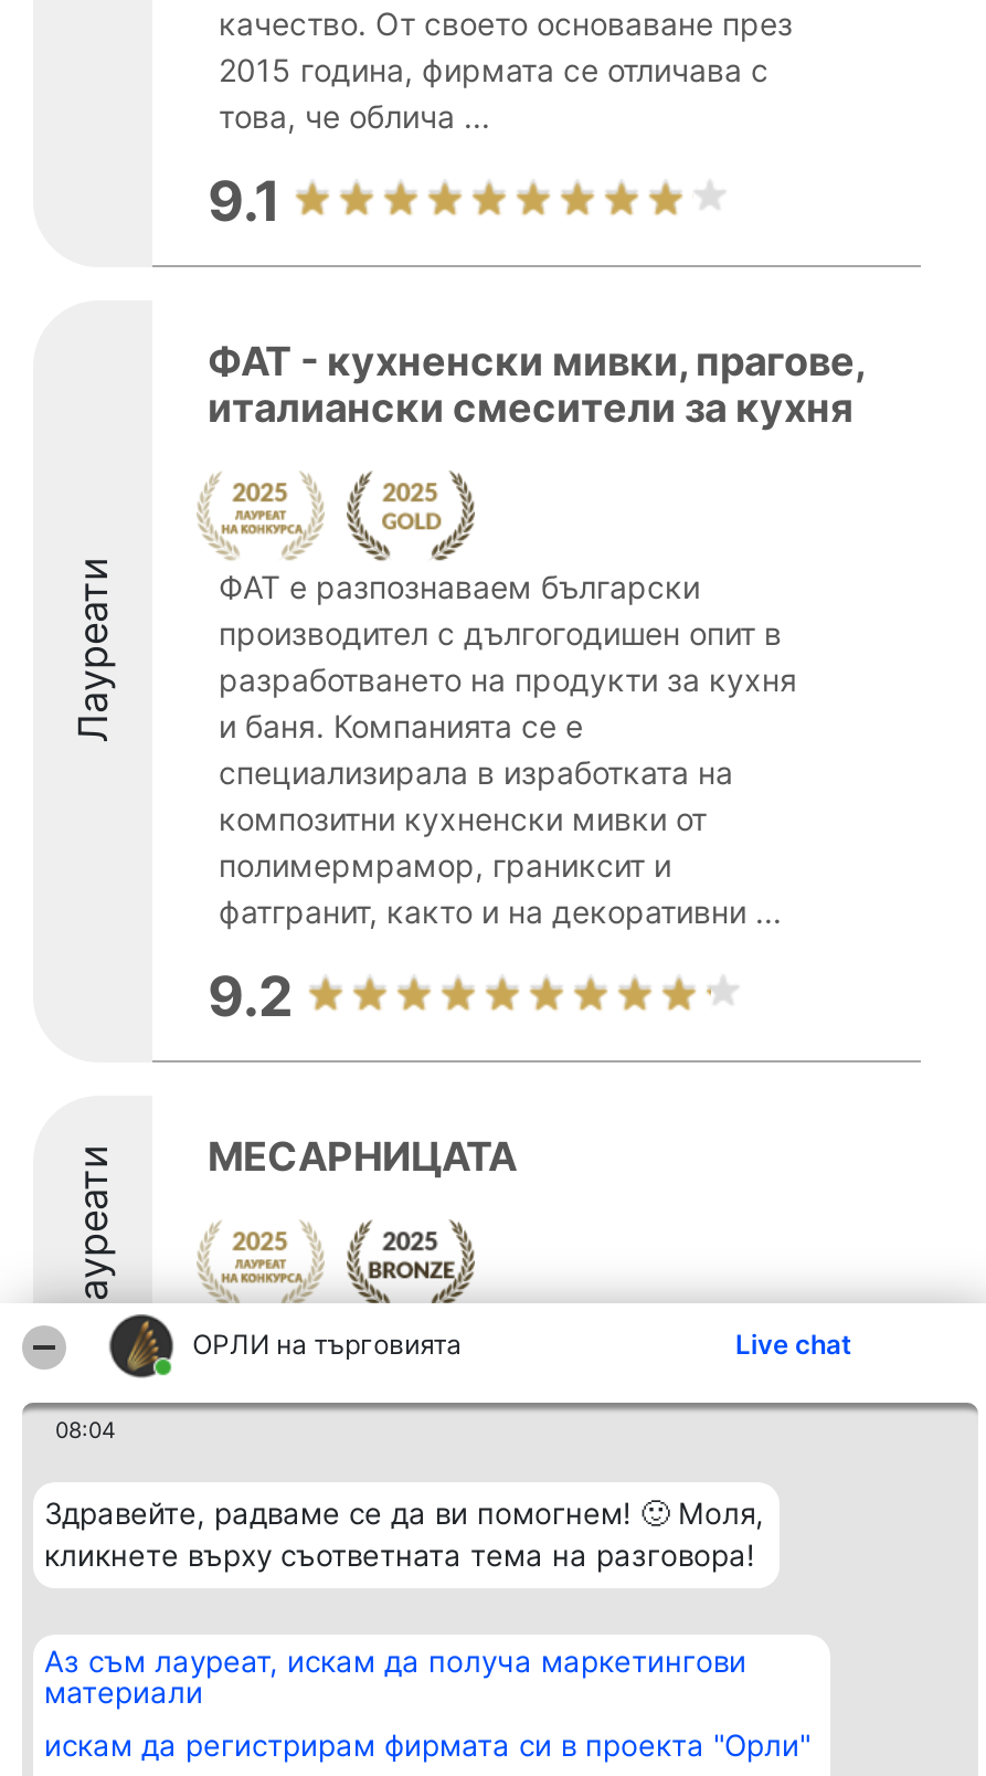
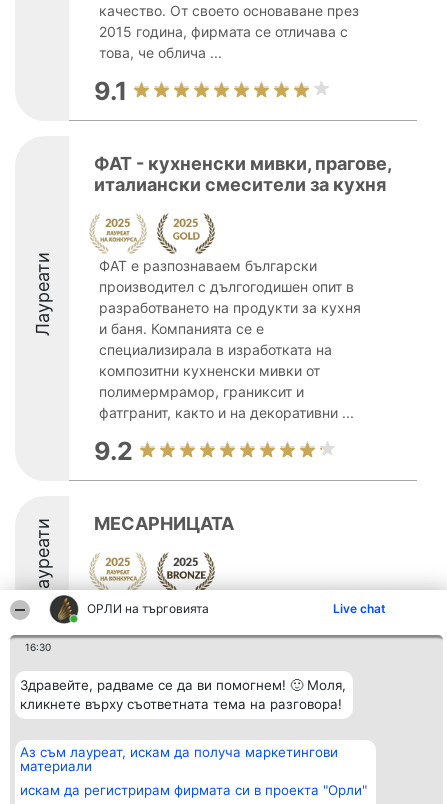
[55,1416,115,1442] 08:04 -> [25,641,51,653] 16:30

